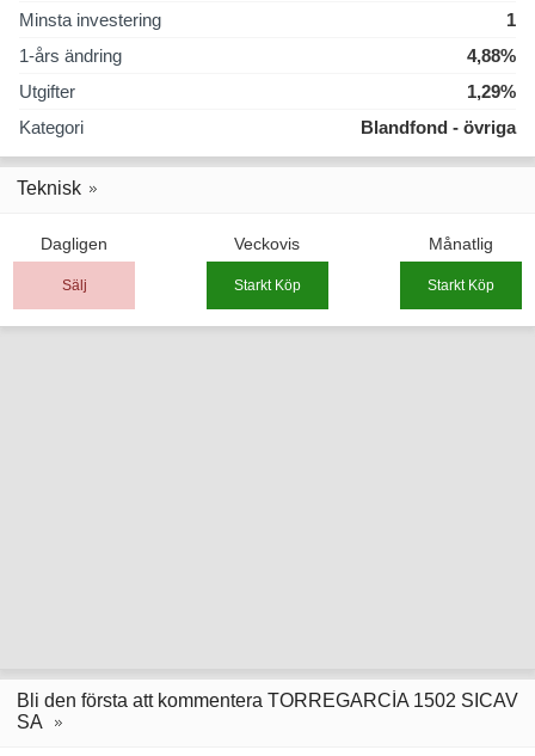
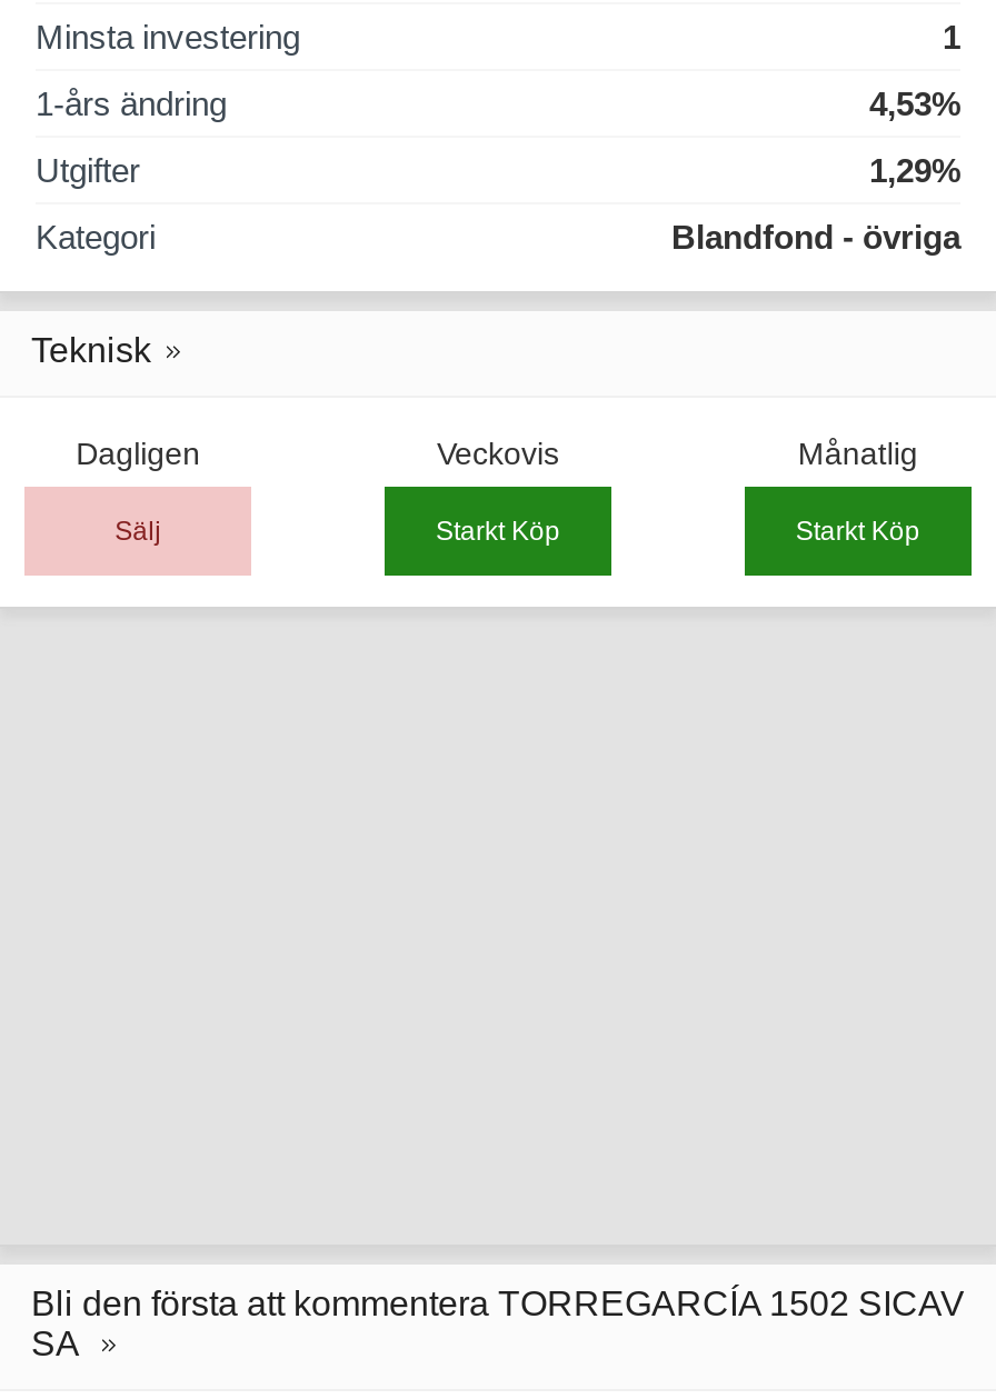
[467,46,516,66] 4,88% -> [869,85,960,122] 4,53%

